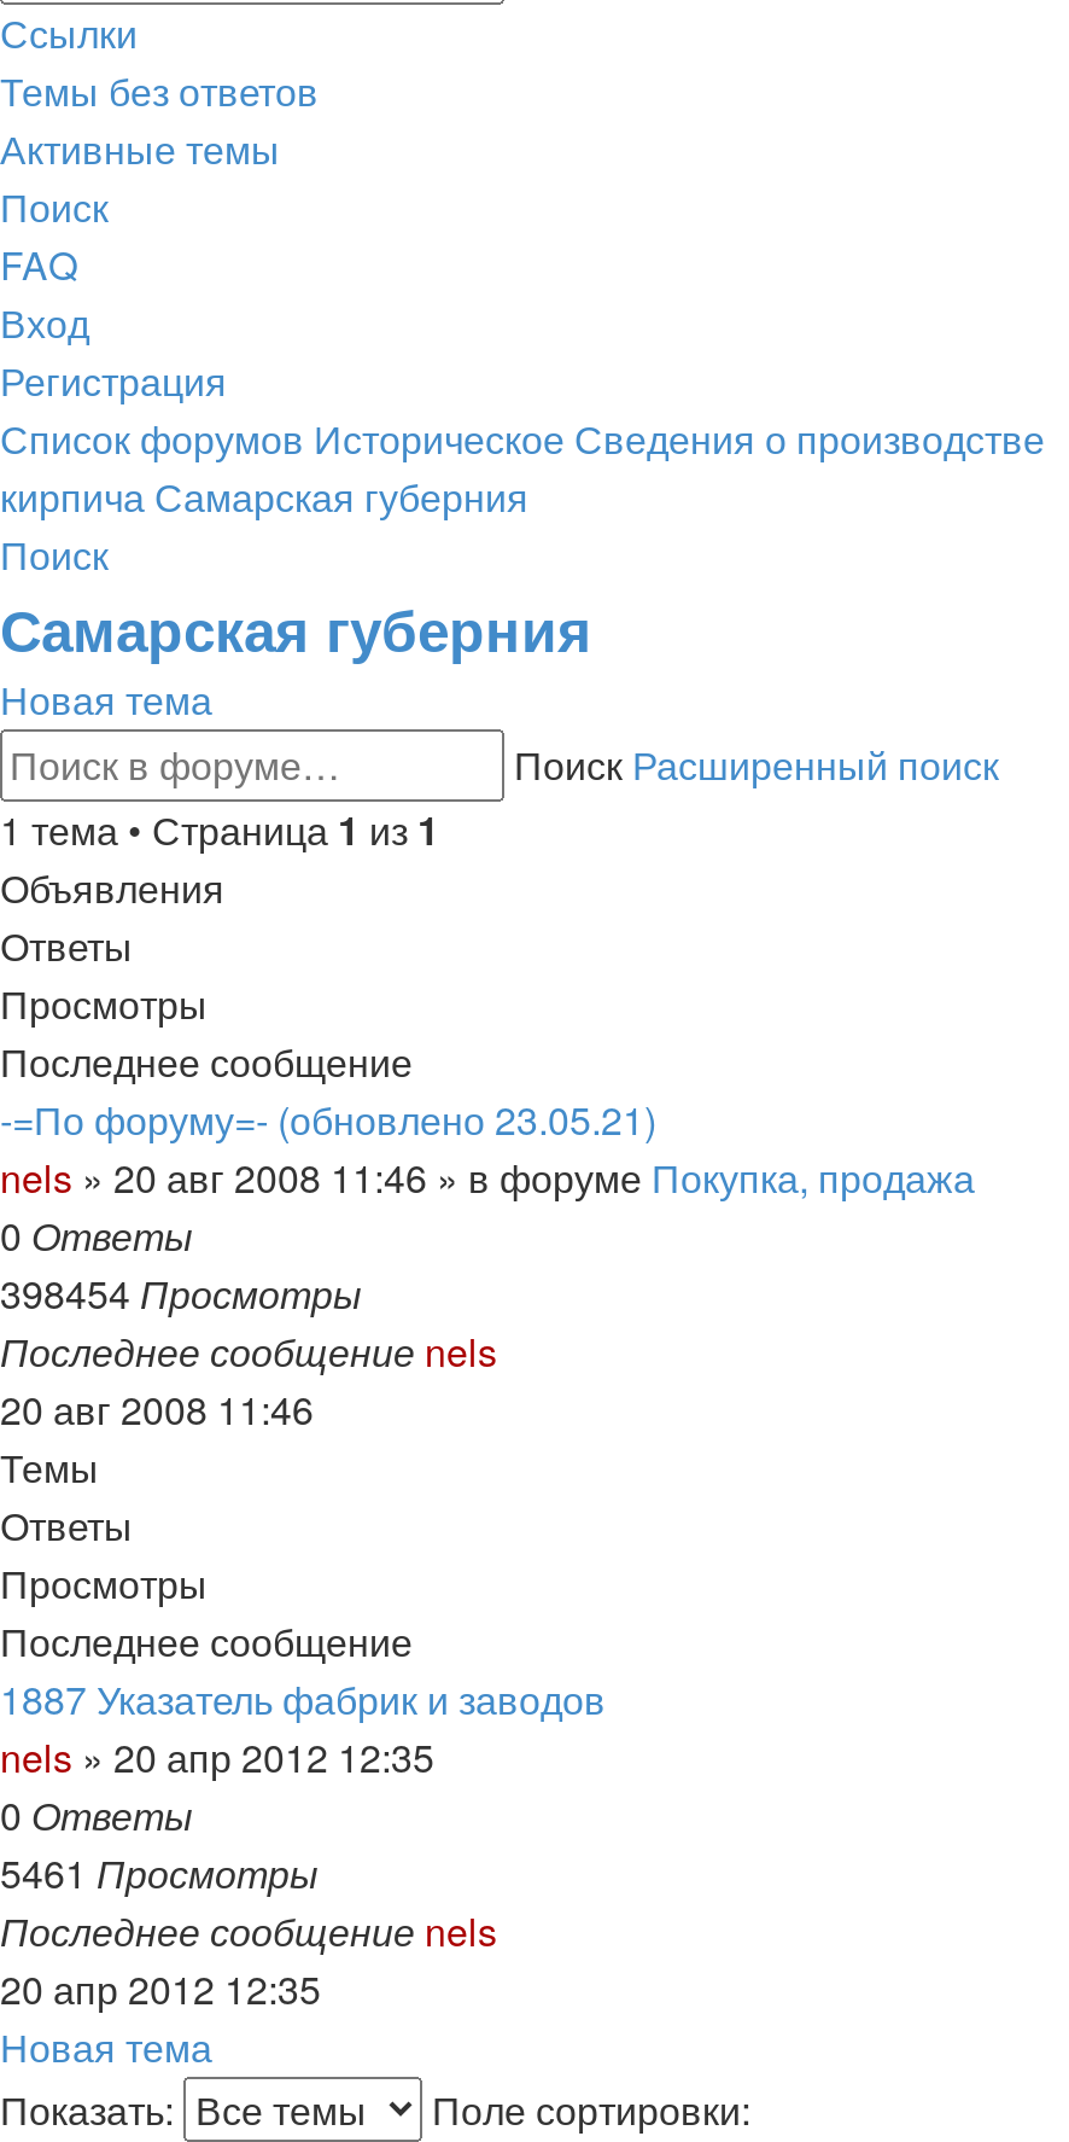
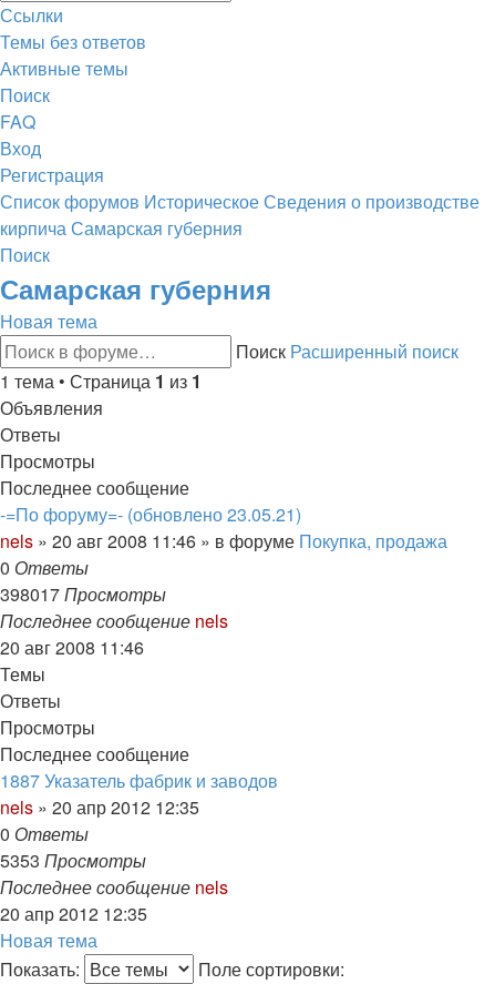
[0,1265,362,1321] 398454 Просмотры -> [0,581,166,607] 398017 Просмотры
[0,1845,319,1901] 5461 Просмотры -> [0,848,146,873] 5353 Просмотры

